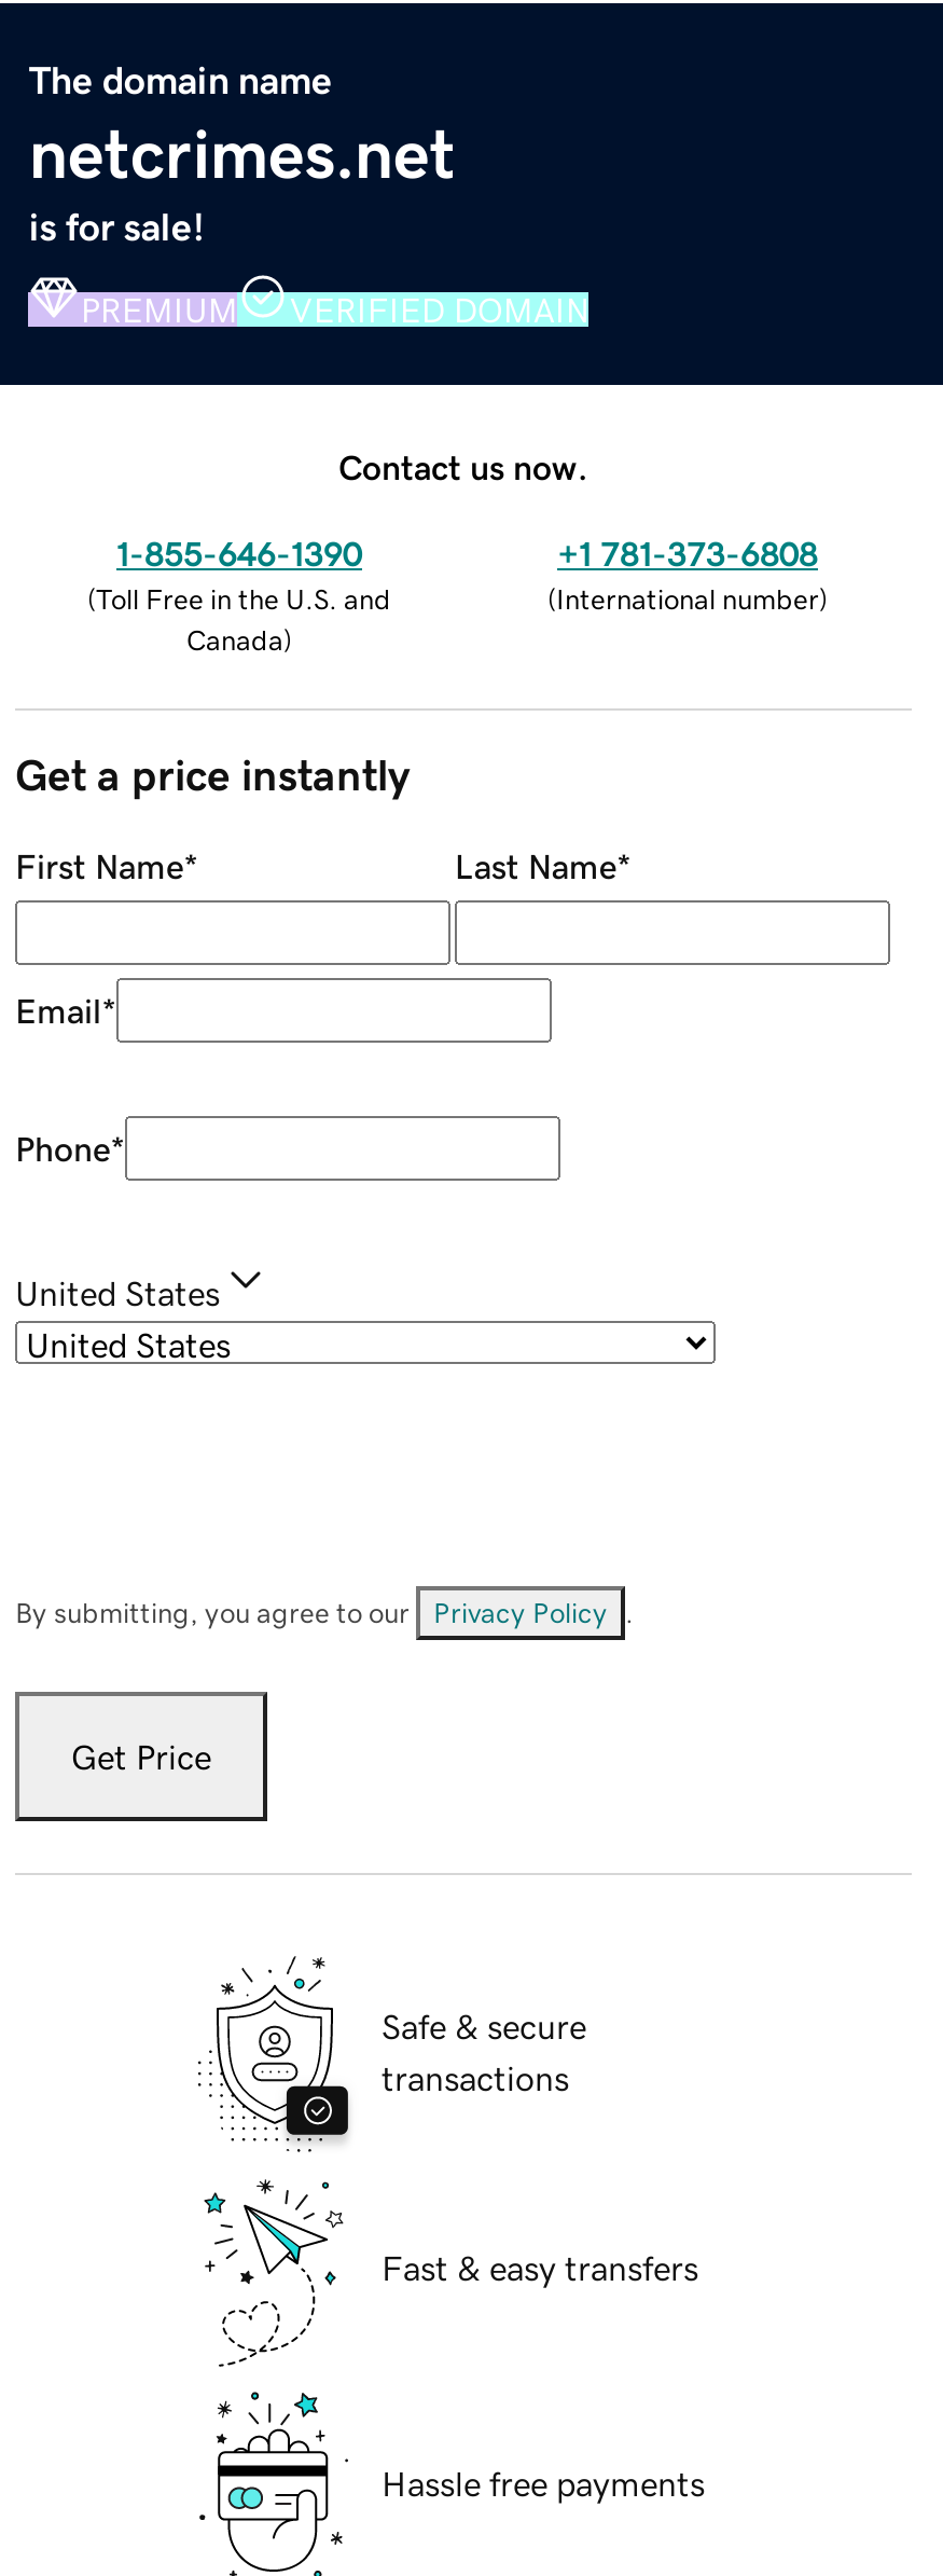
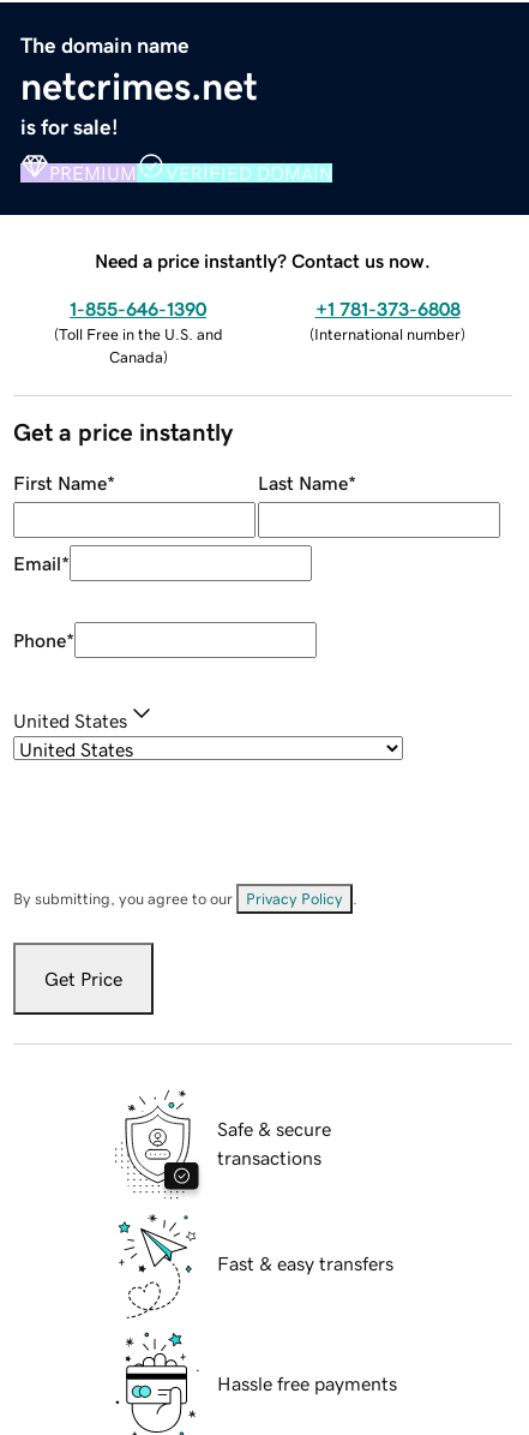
[338,449,588,483] Contact us now. -> [95,250,431,270] Need a price instantly? Contact us now.

